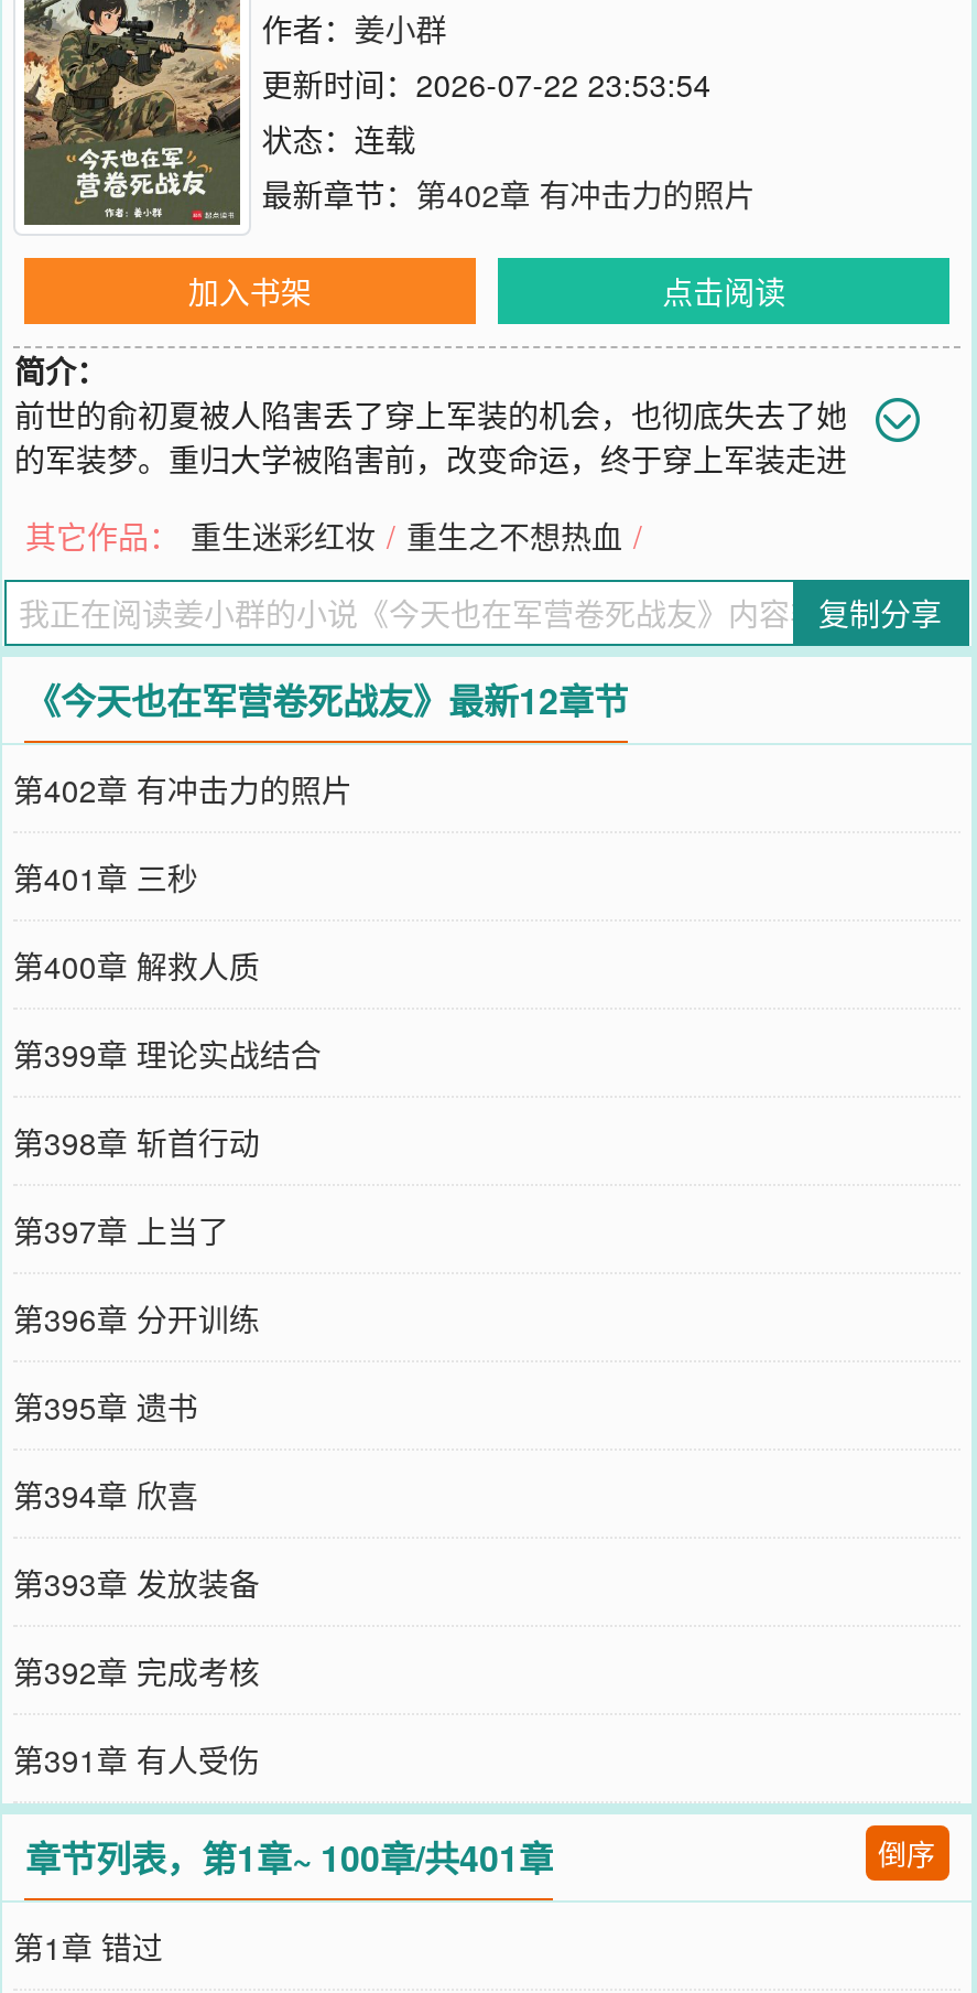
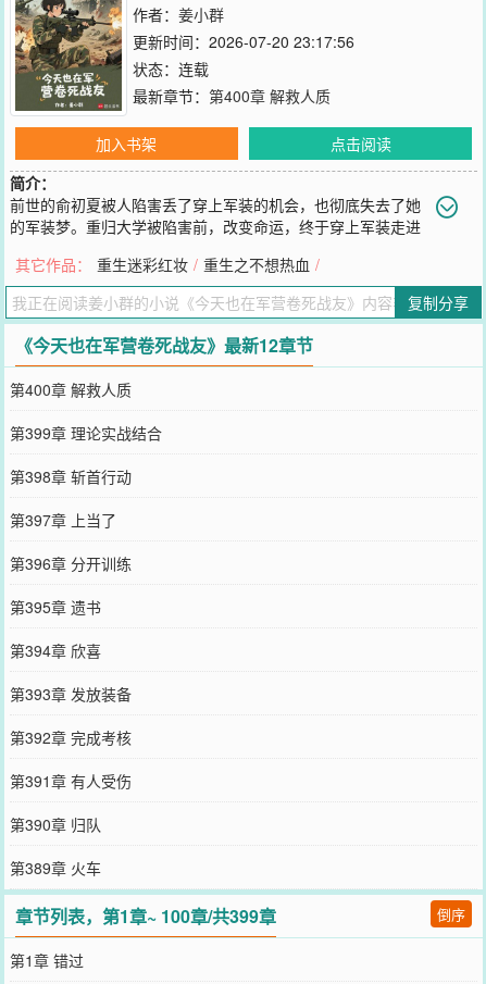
[261,62,711,106] 更新时间：2026-07-22 23:53:54 -> [132,30,354,52] 更新时间：2026-07-20 23:17:56
[261,172,755,216] 最新章节：第402章 有冲击力的照片 -> [132,85,330,107] 最新章节：第400章 解救人质
[13,767,352,899] 第402章 有冲击力的照片 | 第401章 三秒 -> none
moved [13,943,321,1781] -> [10,378,162,791]: 第400章 解救人质 | 第399章 理论实战结合 | 第398章 斩首行动 | ... | 第392章 完成考核 | 第391章 有人受伤
[25,1831,554,1882] 章节列表，第1章~ 100章/共401章 -> [10,813,277,928] 第390章 归队 | 第389章 火车 | 章节列表，第1章~ 100章/共399章

